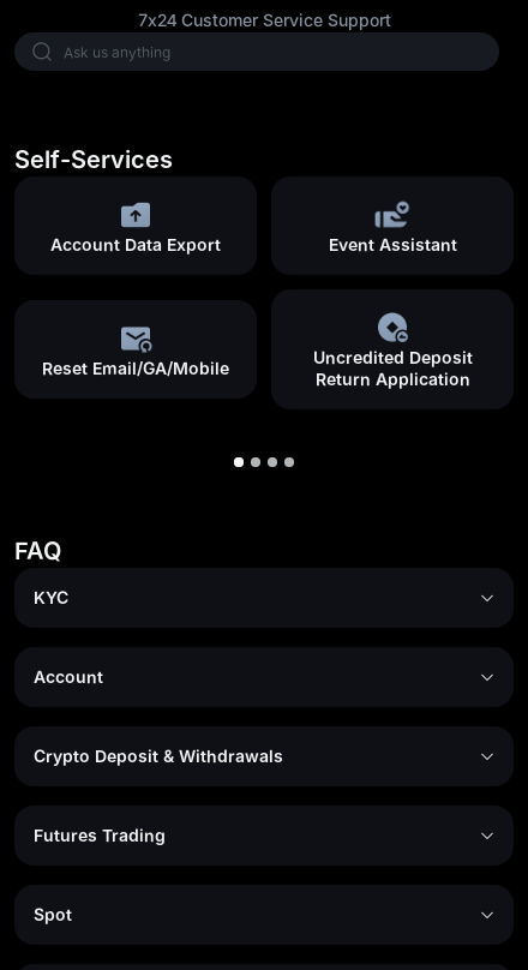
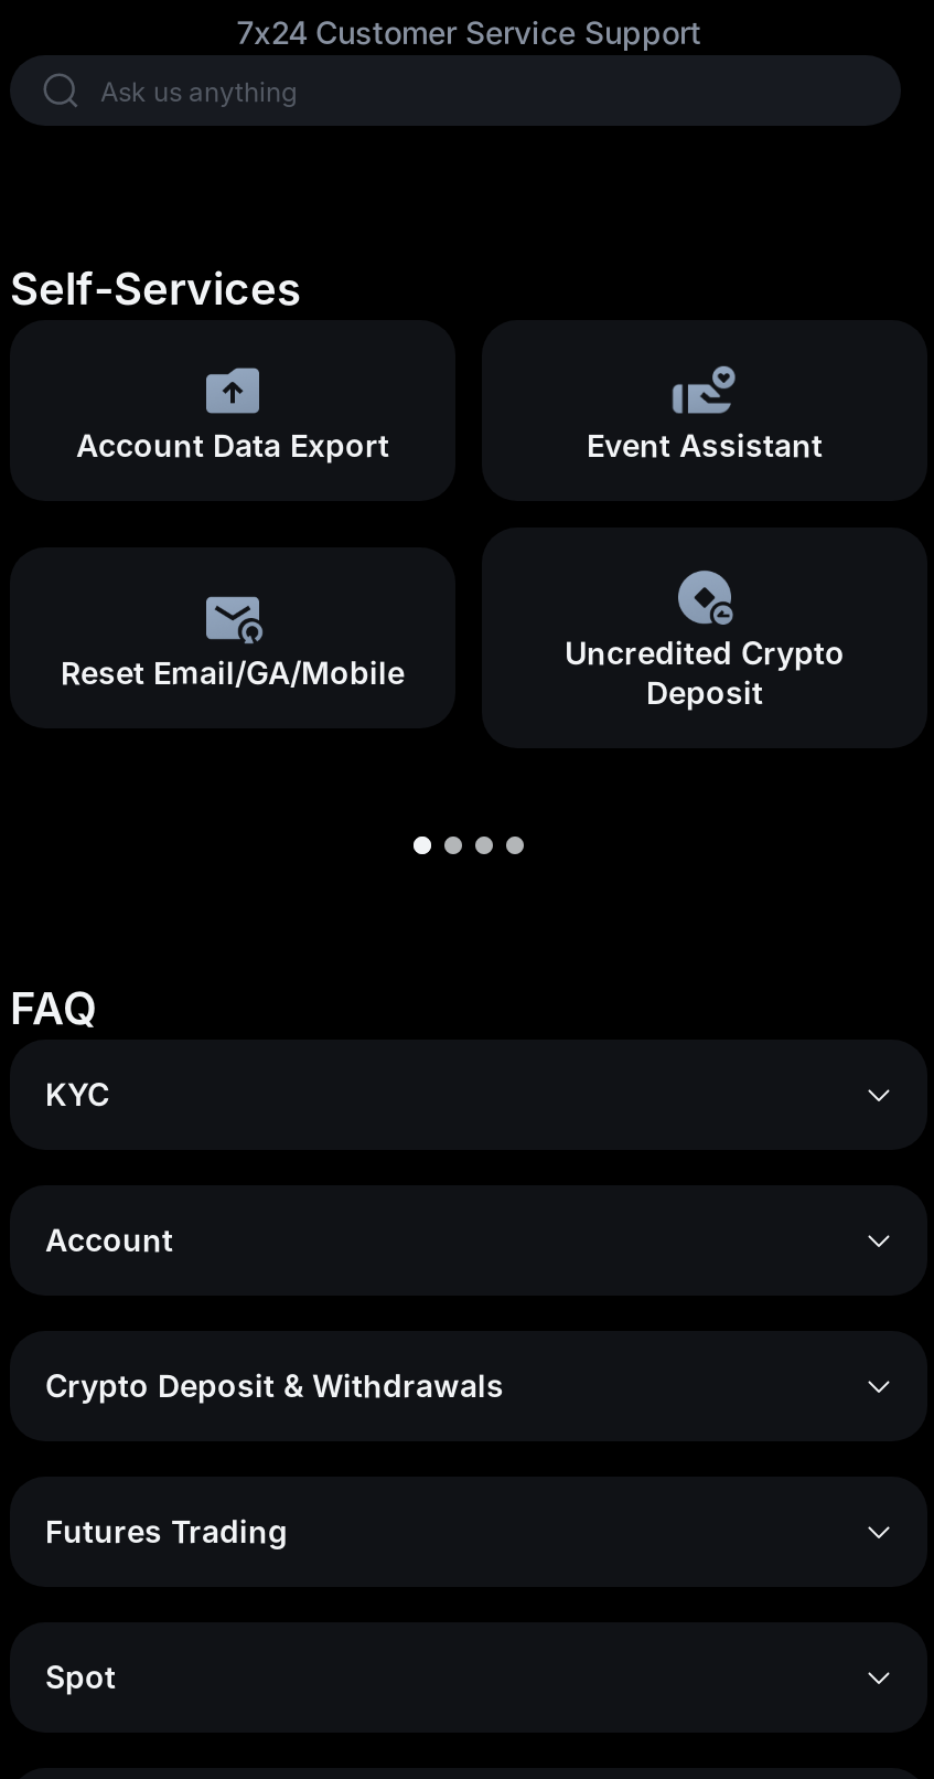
[313,347,472,389] Uncredited Deposit | Return Application -> [565,633,845,711] Uncredited Crypto | Deposit

